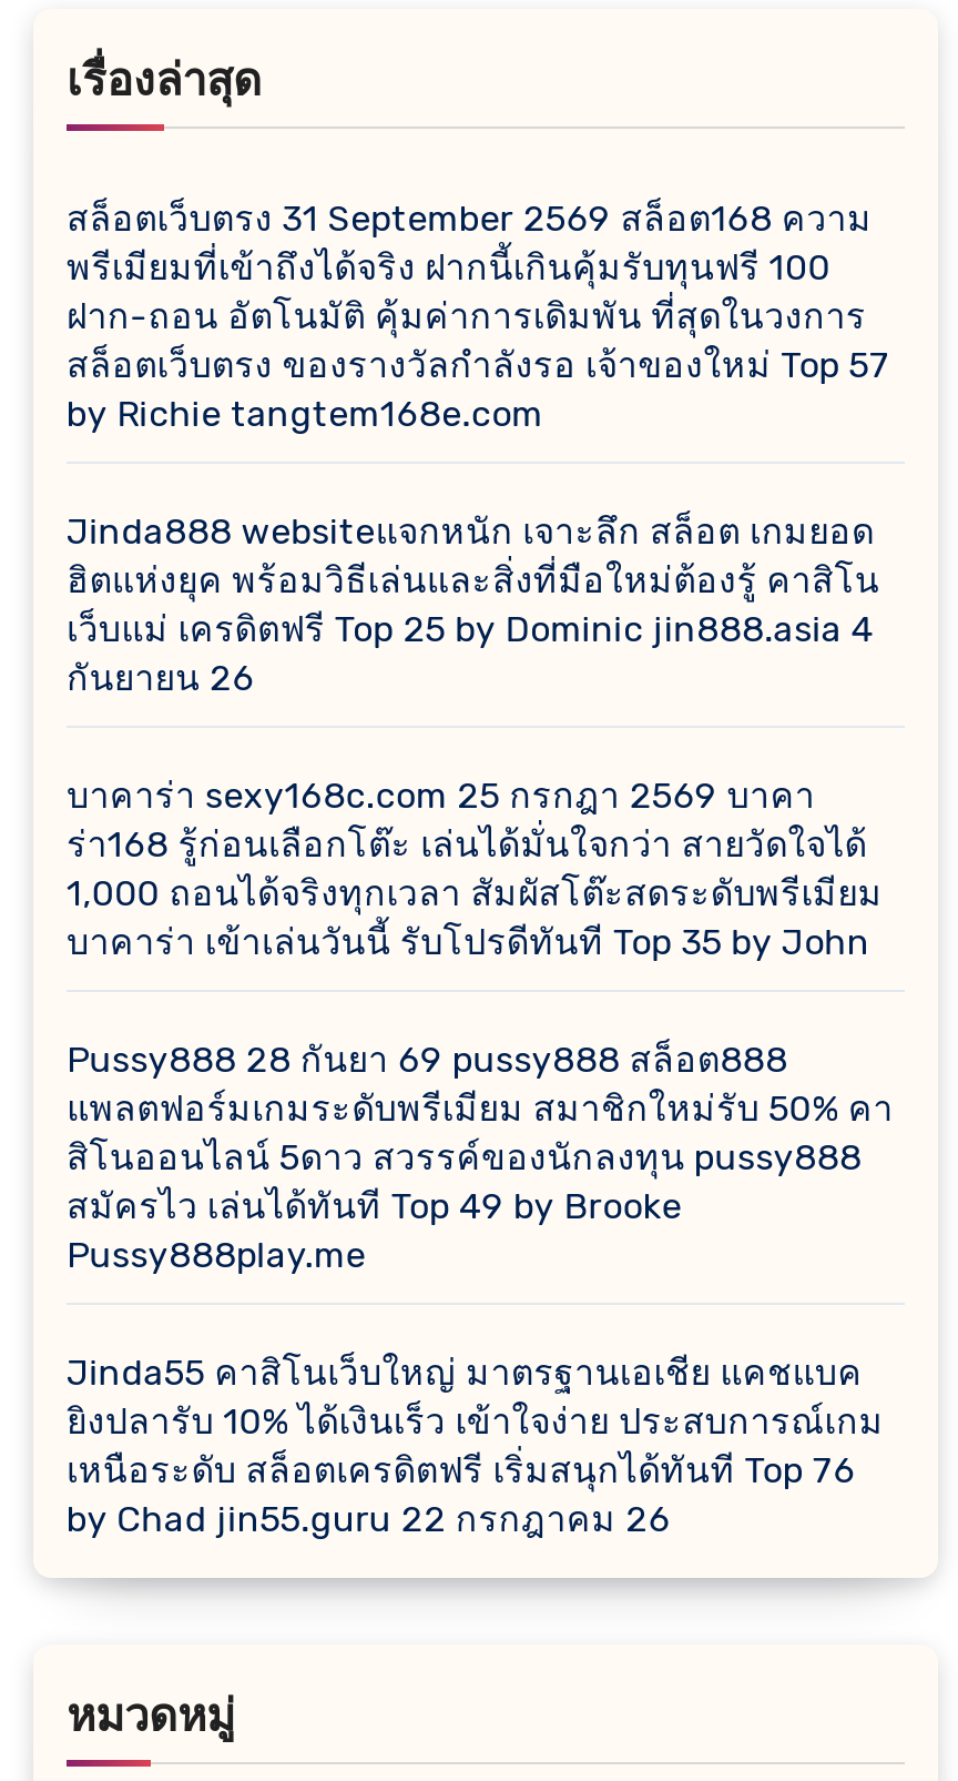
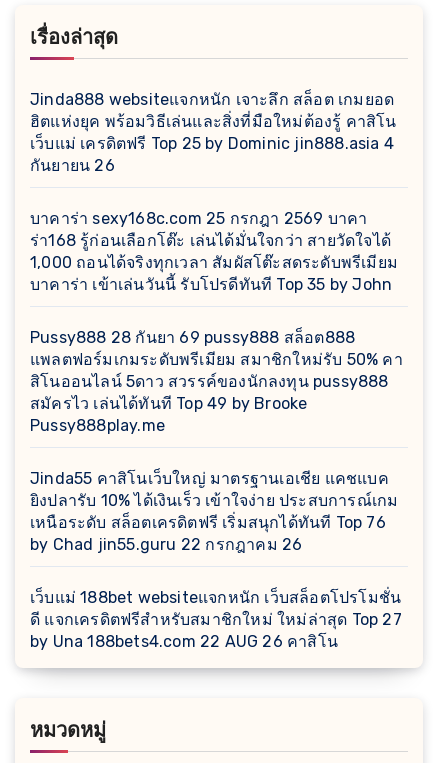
[67,198,890,435] สล็อตเว็บตรง 31 September 2569 สล็อต168 ความ | พรีเมียมที่เข้าถึงได้จริง ฝากนี้เกินคุ้มรับทุนฟรี 100 | ฝาก-ถอน อัตโนมัติ คุ้มค่าการเดิมพัน ที่สุดในวงการ | สล็อตเว็บตรง ของรางวัลกำลังรอ เจ้าของใหม่ Top 57 | by Richie tangtem168e.com -> none
moved [67,511,893,1541] -> [30,90,403,554]: Jinda888 websiteแจกหนัก เจาะลึก สล็อต เกมยอด | ฮิตแห่งยุค พร้อมวิธีเล่นและสิ่งที่มือใหม่ต้องรู้ คาสิโน | เว็บแม่ เครดิตฟรี Top 25 by Dominic jin888.asia 4 | ... | เหนือระดับ สล็อตเครดิตฟรี เริ่มสนุกได้ทันที Top 76 | by Chad jin55.guru 22 กรกฎาคม 26
none -> [30,588,402,651] เว็บแม่ 188bet websiteแจกหนัก เว็บสล็อตโปรโมชั่น | ดี แจกเครดิตฟรีสำหรับสมาชิกใหม่ ใหม่ล่าสุด Top 27 | by Una 188bets4.com 22 AUG 26 คาสิโน

